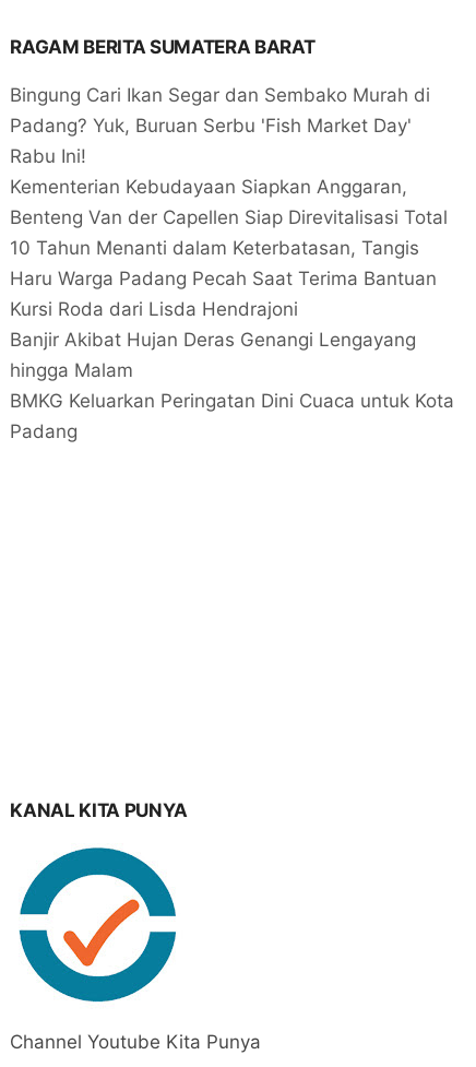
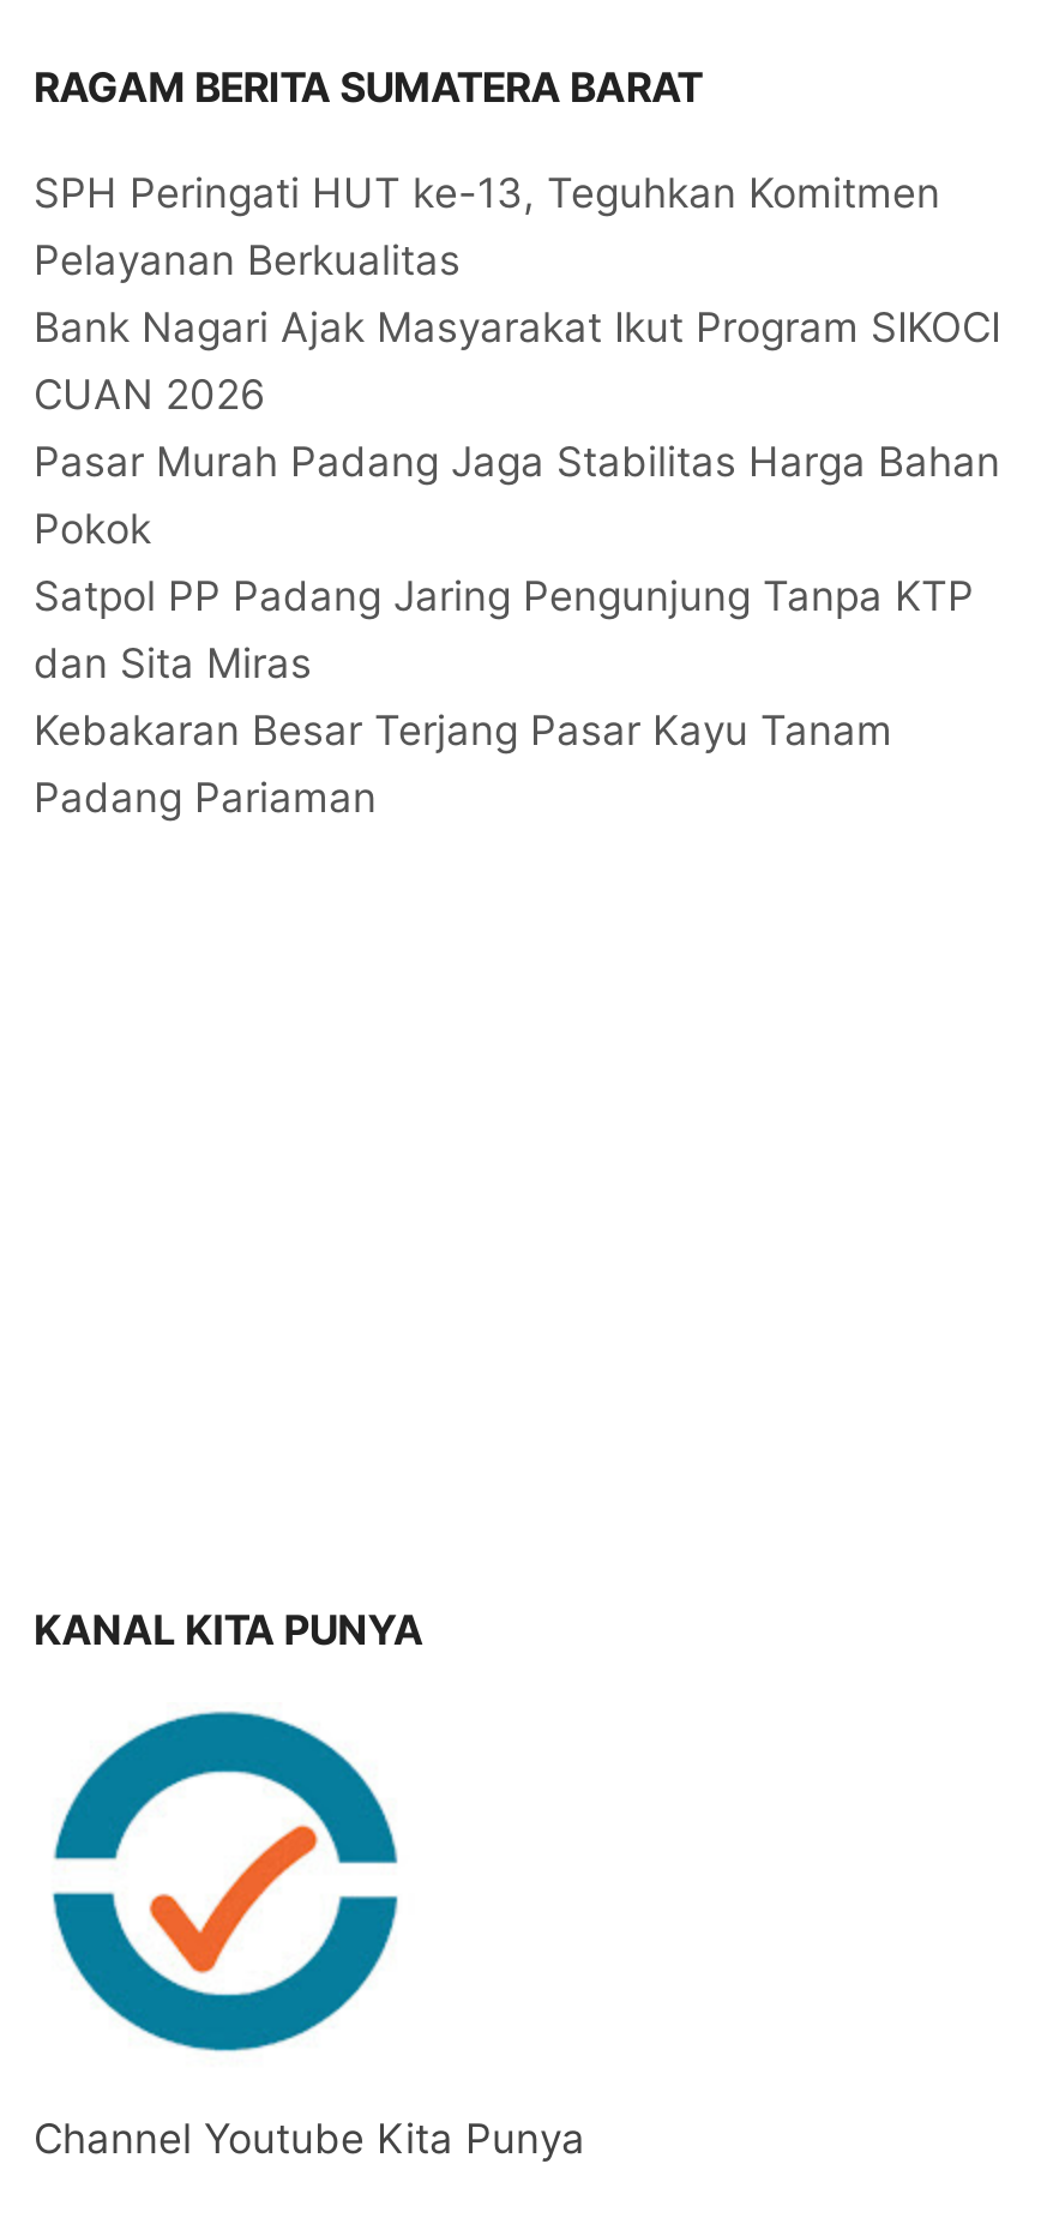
[10,85,455,443] Bingung Cari Ikan Segar dan Sembako Murah di | Padang? Yuk, Buruan Serbu 'Fish Market Day' | Rabu Ini! | Kementerian Kebudayaan Siapkan Anggaran, | Benteng Van der Capellen Siap Direvitalisasi Total | 10 Tahun Menanti dalam Keterbatasan, Tangis | Haru Warga Padang Pecah Saat Terima Bantuan | Kursi Roda dari Lisda Hendrajoni | Banjir Akibat Hujan Deras Genangi Lengayang | hingga Malam | BMKG Keluarkan Peringatan Dini Cuaca untuk Kota | Padang -> [34,170,1000,823] SPH Peringati HUT ke-13, Teguhkan Komitmen | Pelayanan Berkualitas | Bank Nagari Ajak Masyarakat Ikut Program SIKOCI | CUAN 2026 | Pasar Murah Padang Jaga Stabilitas Harga Bahan | Pokok | Satpol PP Padang Jaring Pengunjung Tanpa KTP | dan Sita Miras | Kebakaran Besar Terjang Pasar Kayu Tanam | Padang Pariaman

